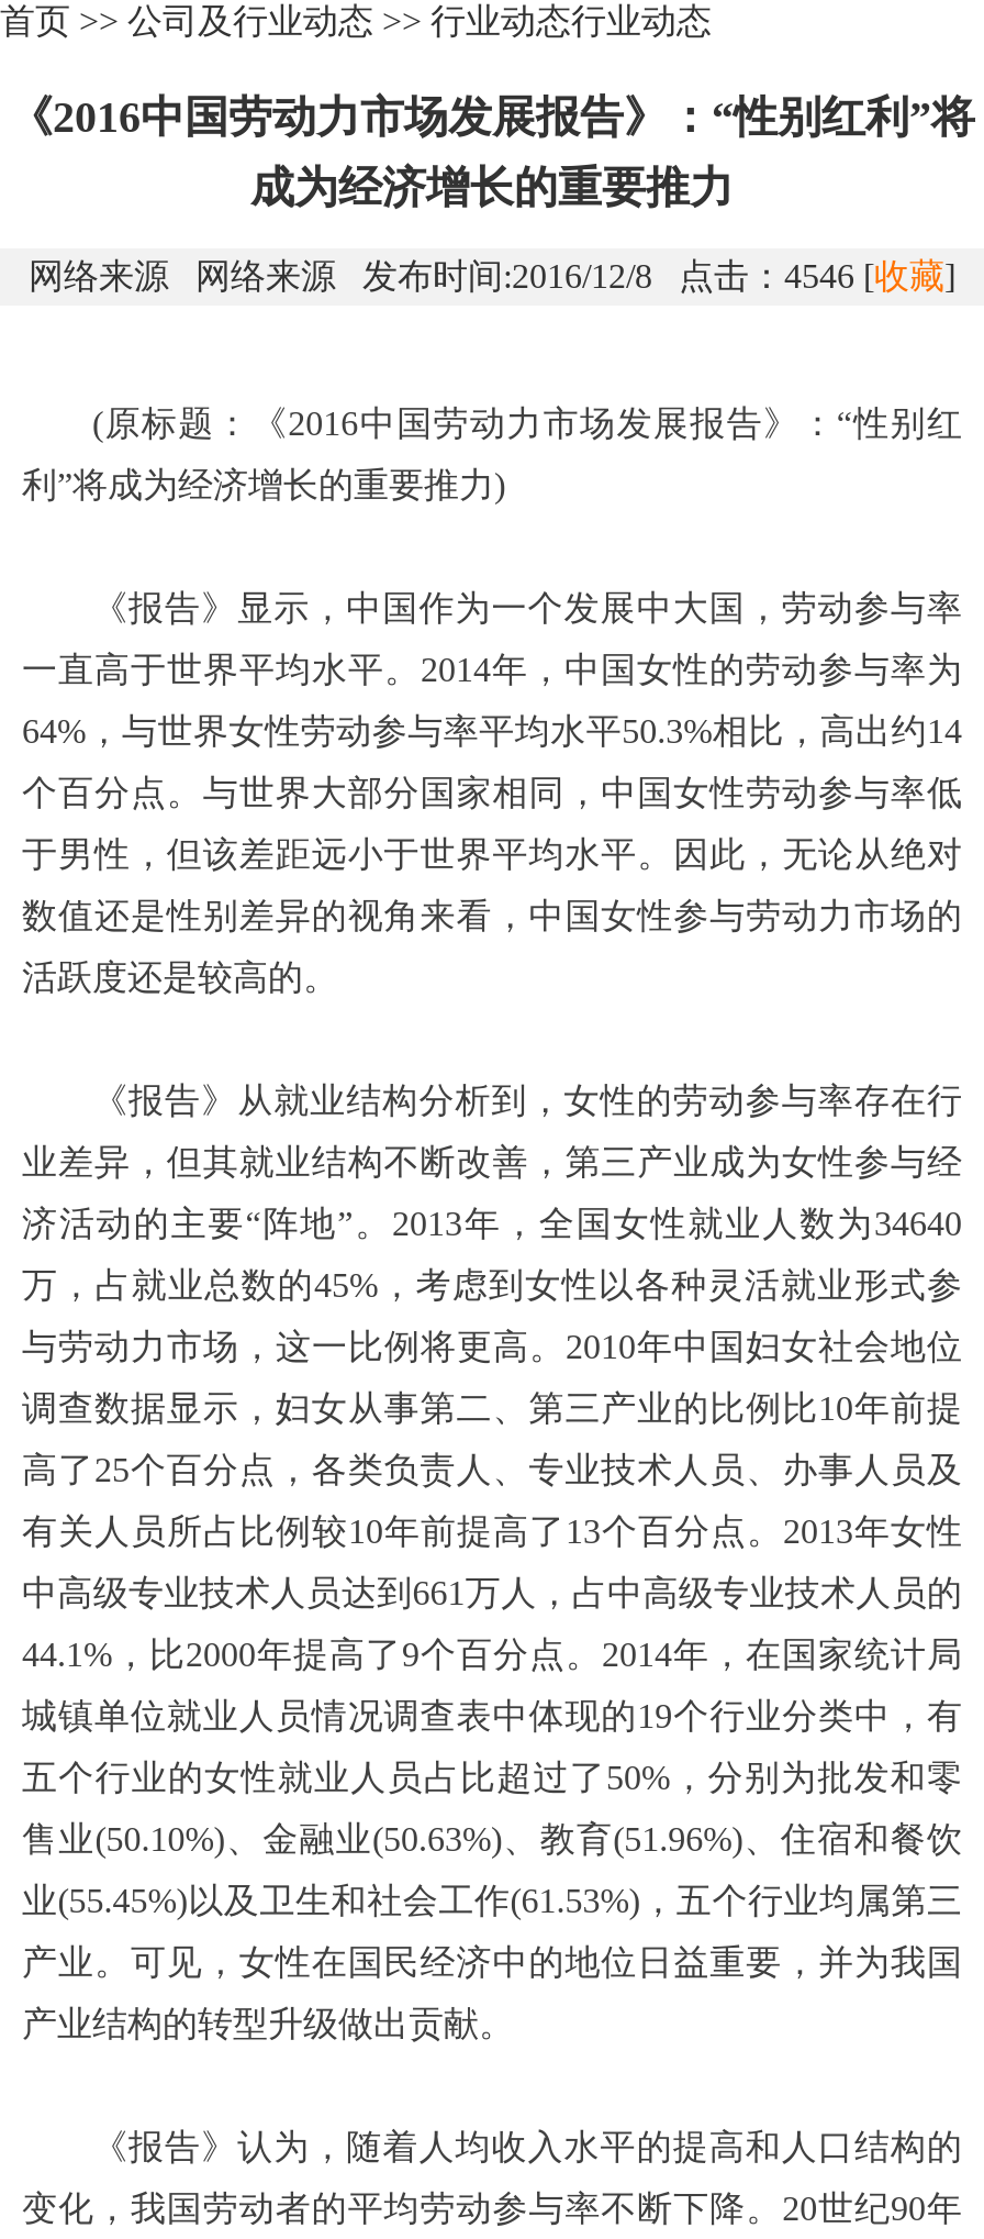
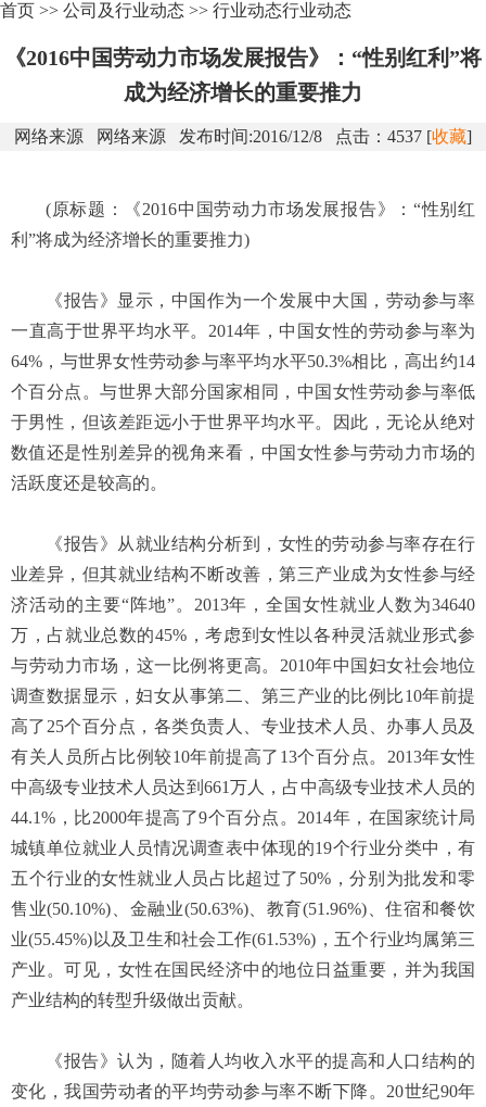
[29,257,955,295] 网络来源 网络来源 发布时间:2016/12/8 点击：4546 [收藏] -> [14,127,472,146] 网络来源 网络来源 发布时间:2016/12/8 点击：4537 [收藏]

